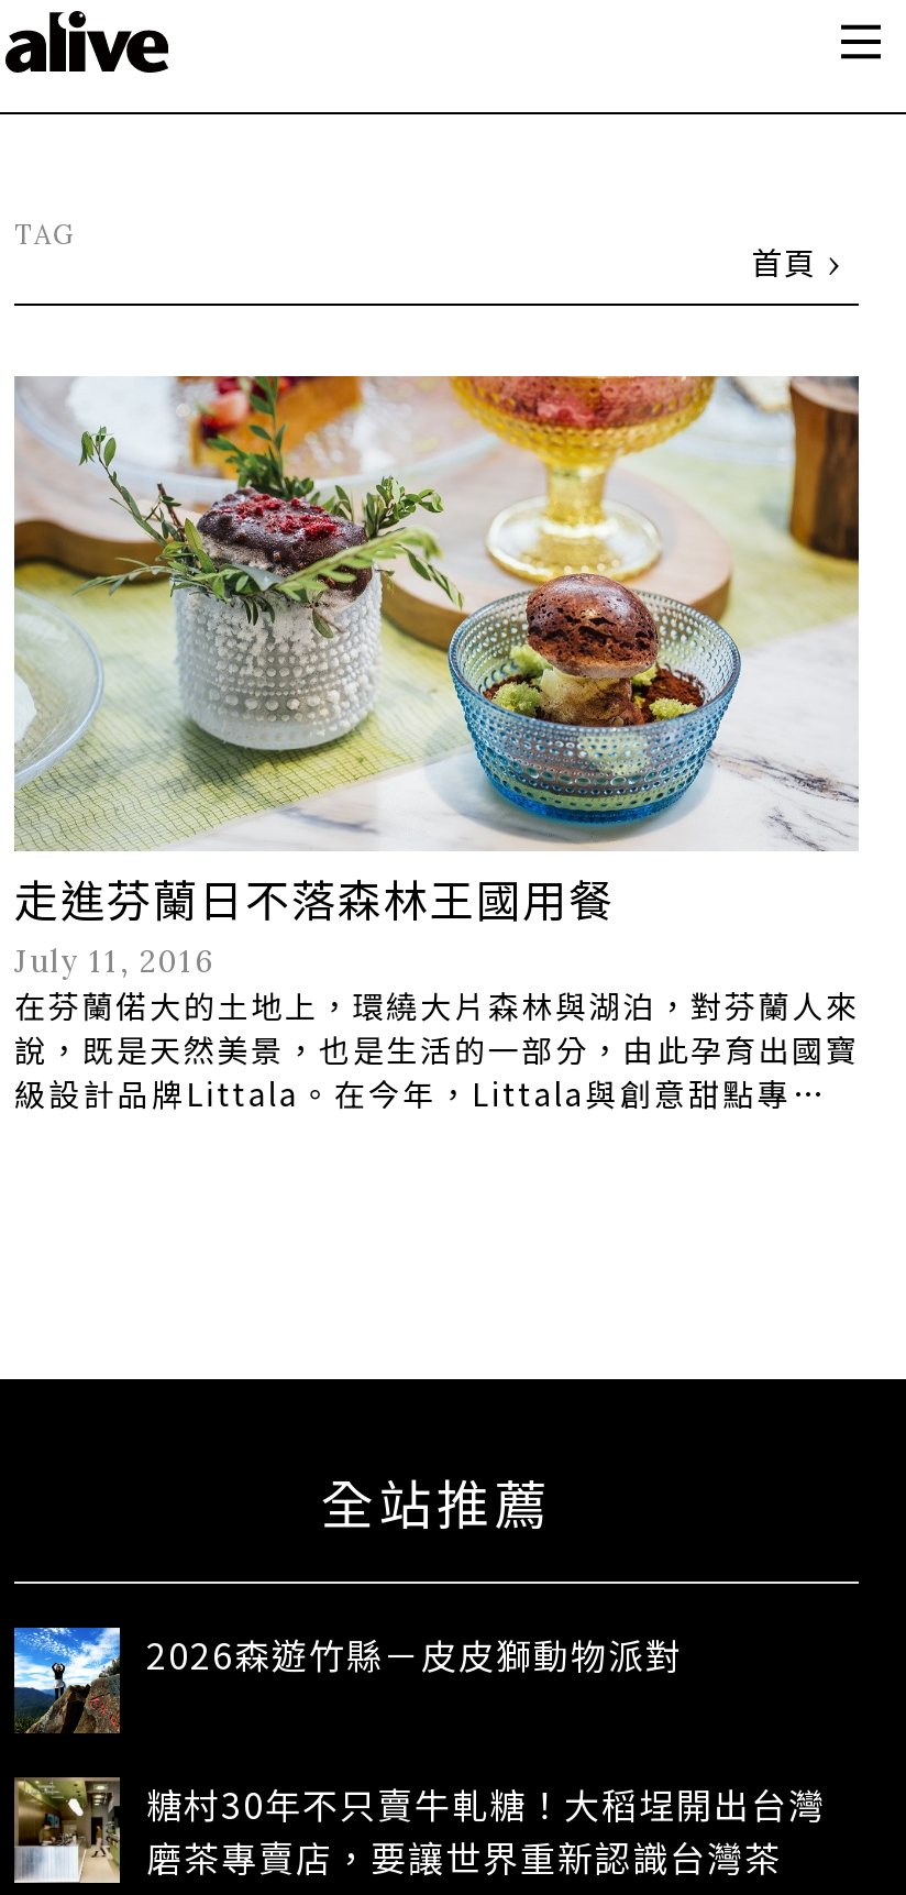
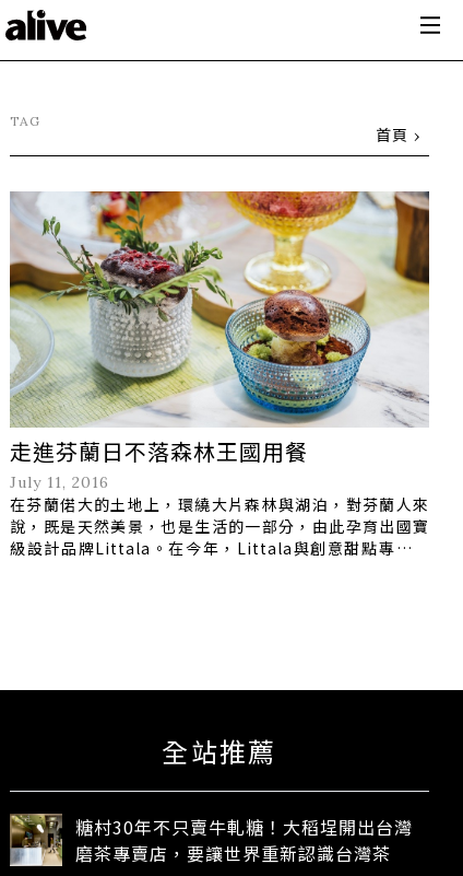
[12,1626,683,1733] [image] | 2026森遊竹縣－皮皮獅動物派對 -> none

